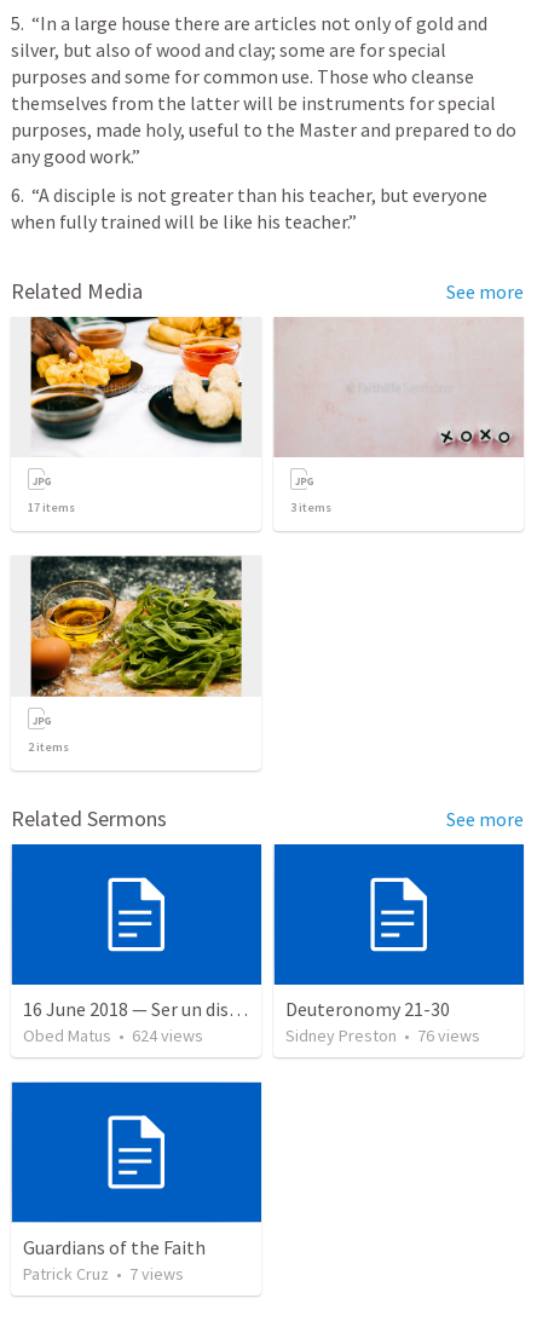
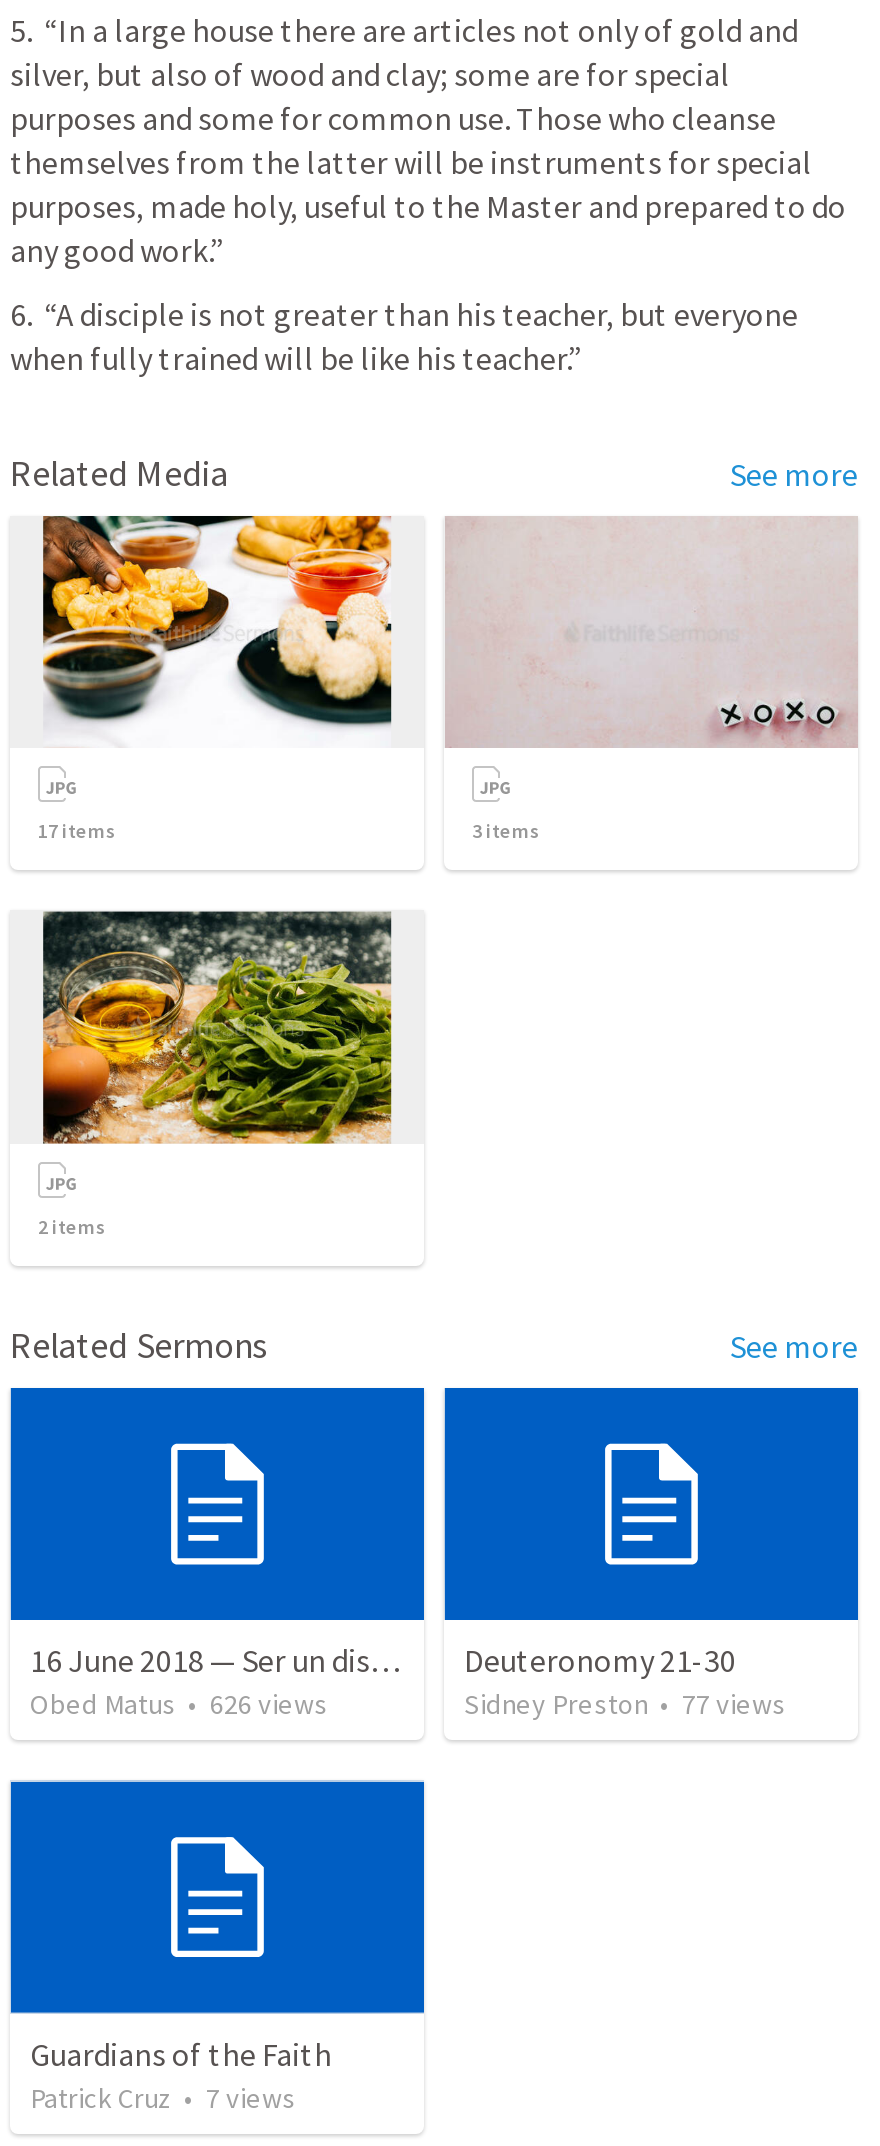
[23,1025,203,1047] Obed Matus • 624 views -> [30,1687,328,1723] Obed Matus • 626 views
[285,1025,480,1047] Sidney Preston • 76 views -> [464,1687,786,1723] Sidney Preston • 77 views

